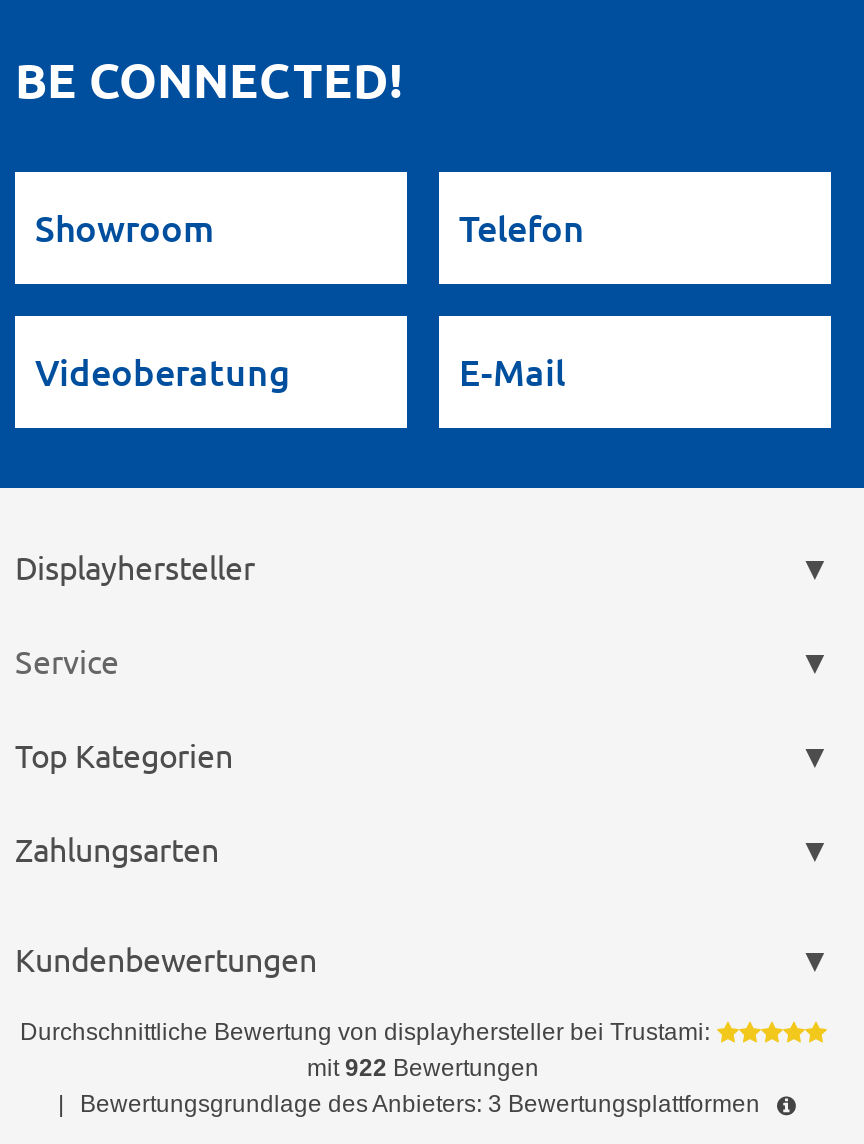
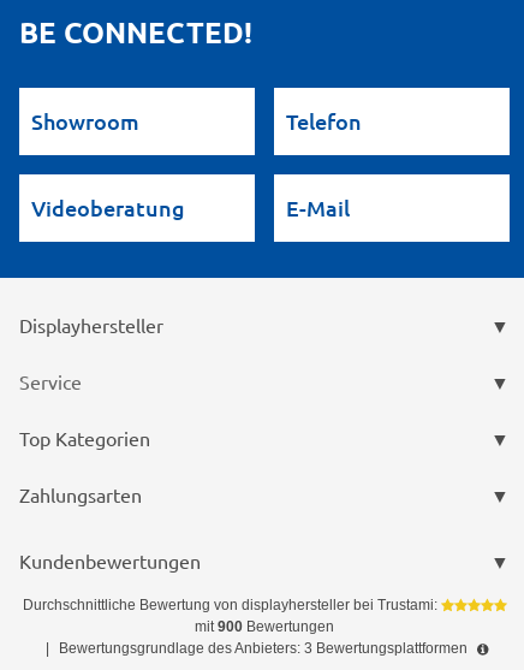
[307,1053,539,1081] mit 922 Bewertungen -> [195,618,334,635] mit 900 Bewertungen

